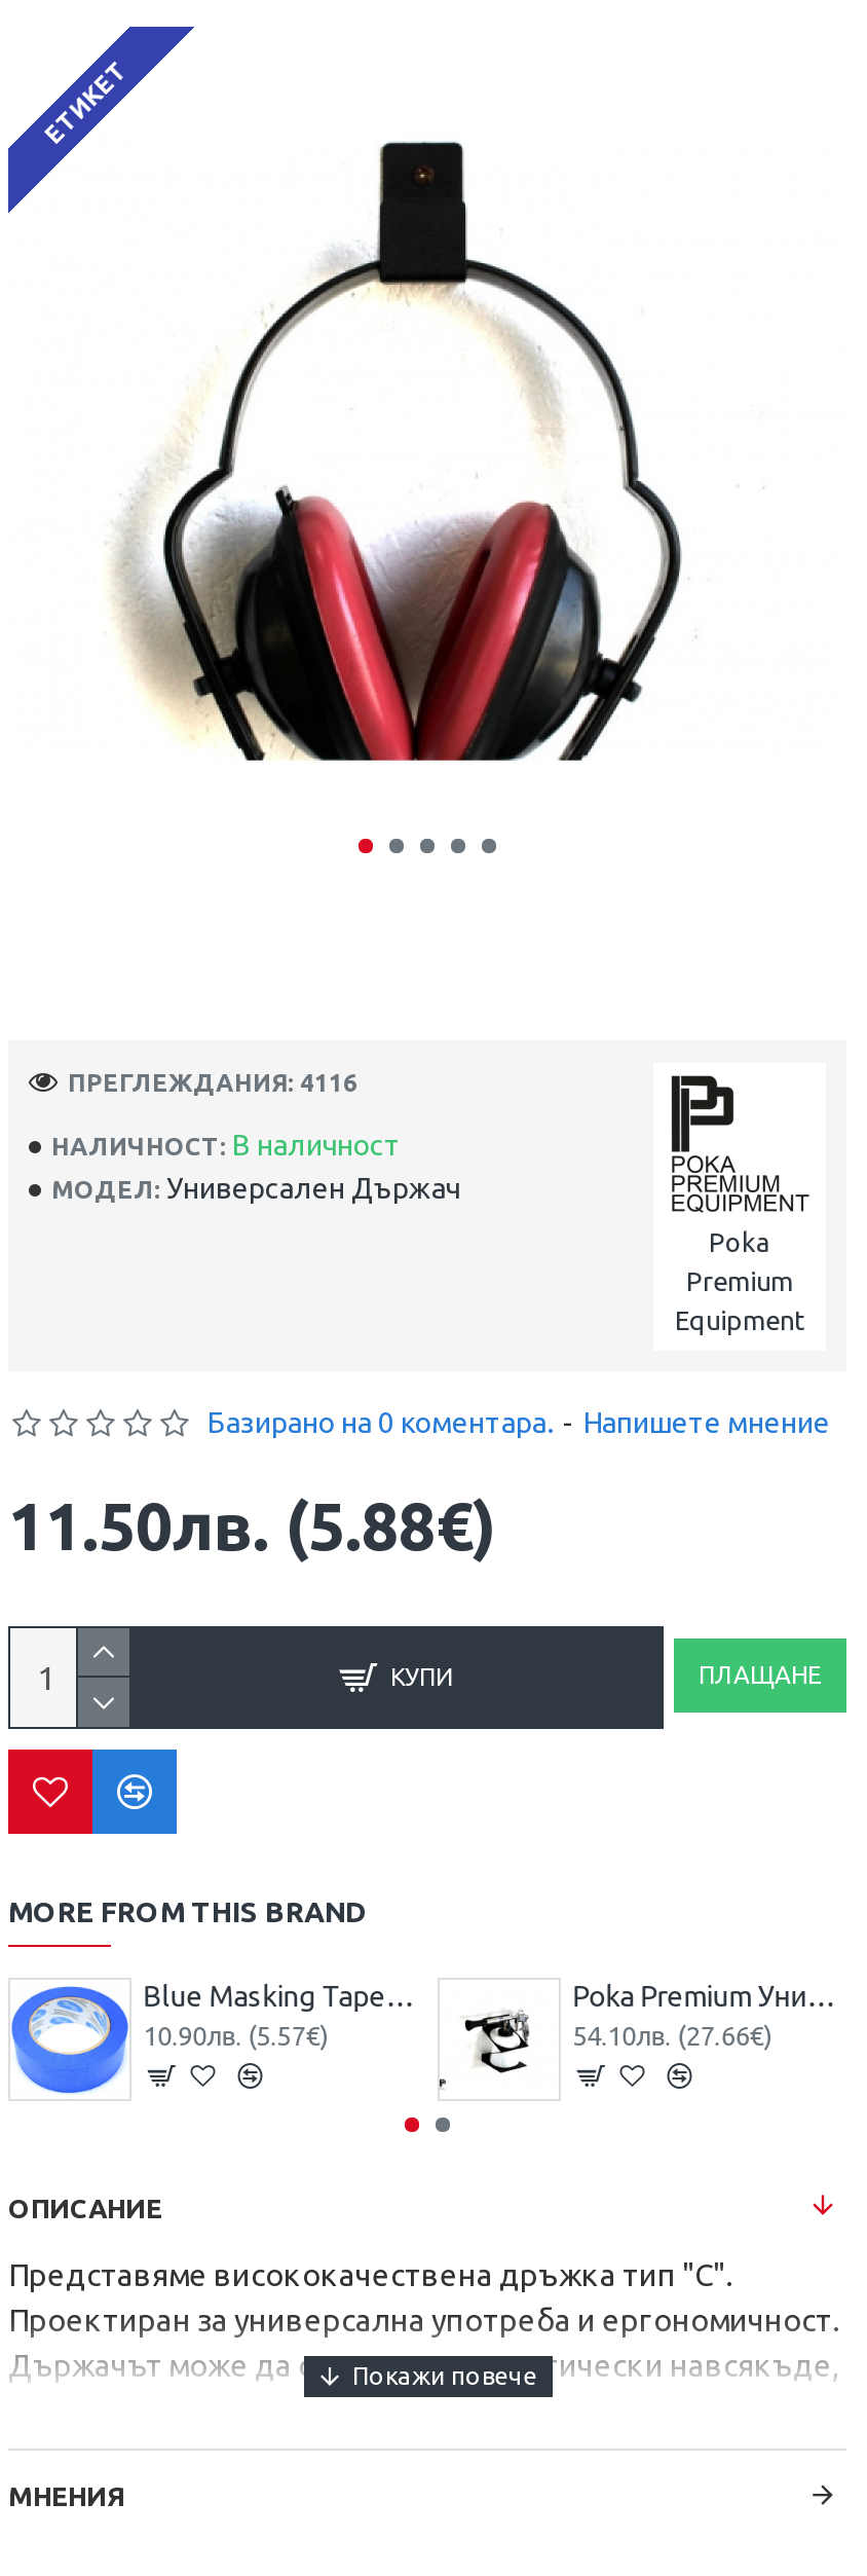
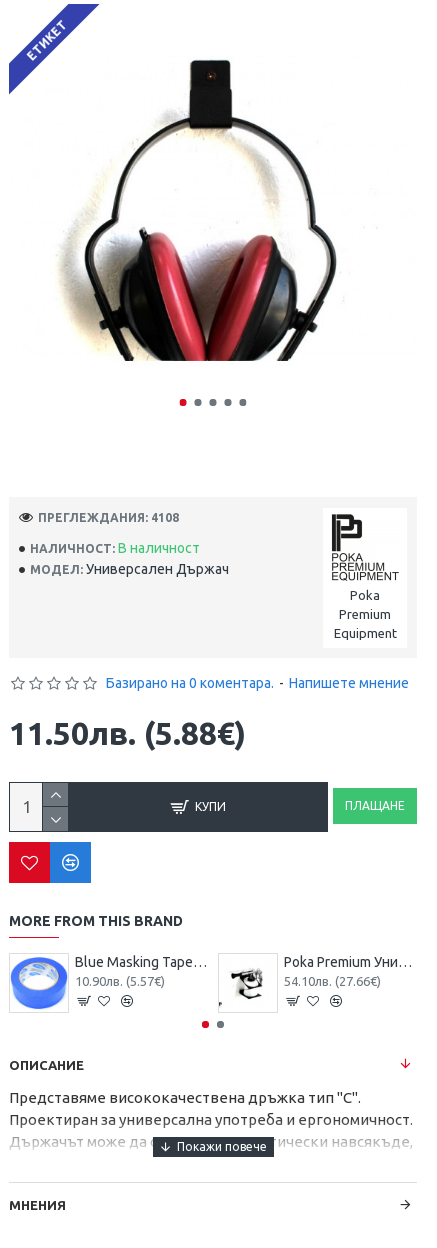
[68,1068,357,1095] ПРЕГЛЕЖДАНИЯ: 4116 -> [38,510,179,523] ПРЕГЛЕЖДАНИЯ: 4108

